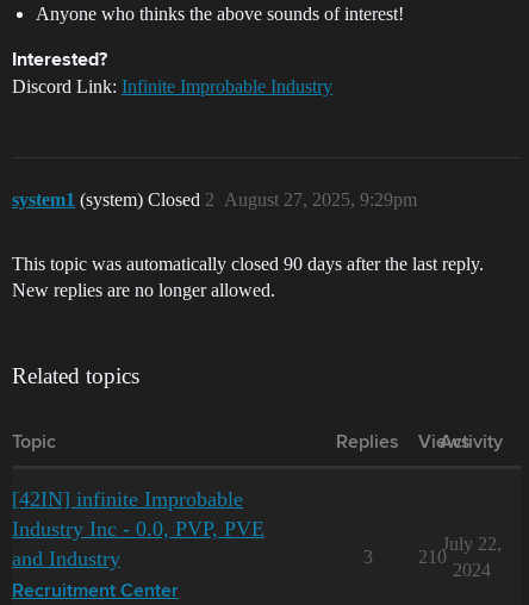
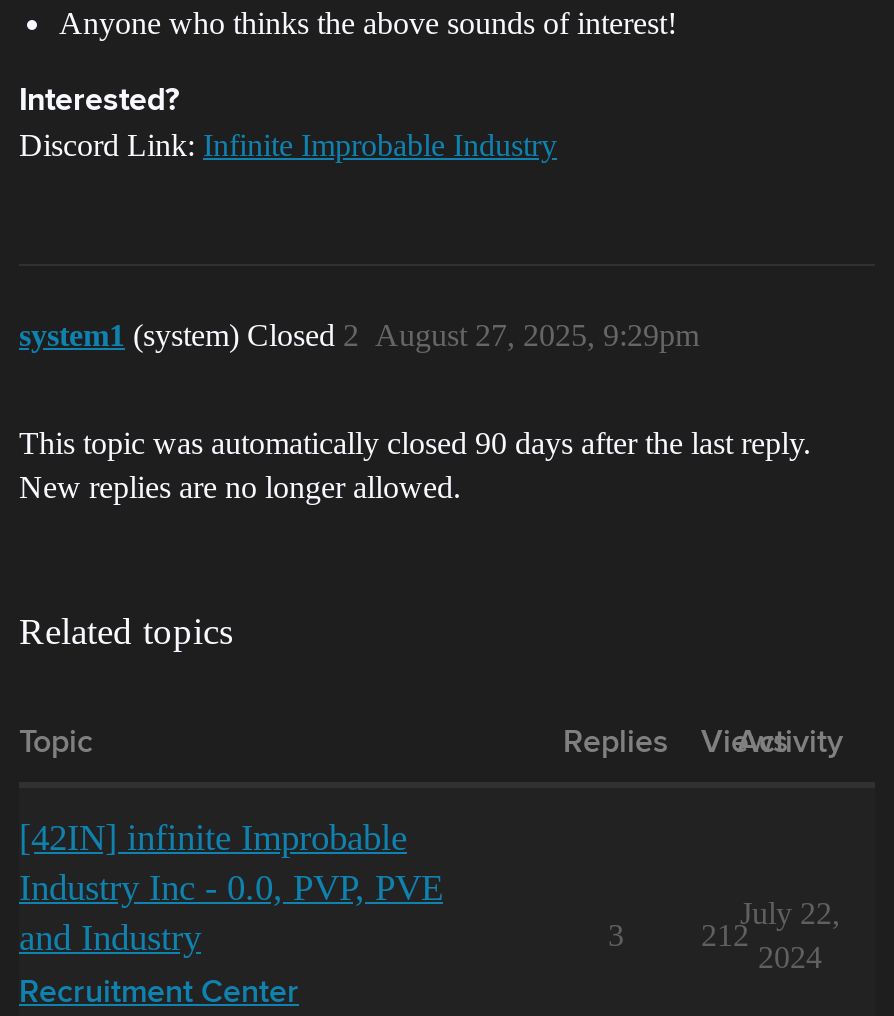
[418,547,447,567] 210 -> [701,919,749,953] 212

